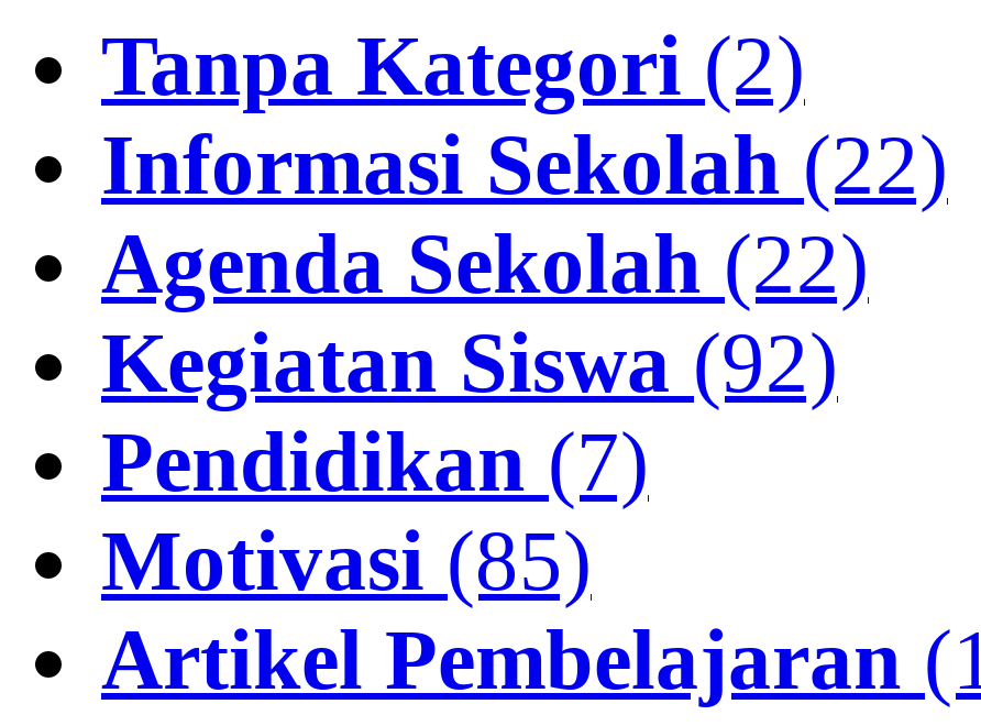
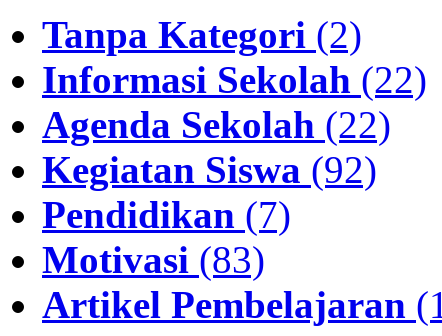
[101,512,592,607] Motivasi (85) -> [42,238,265,281] Motivasi (83)

